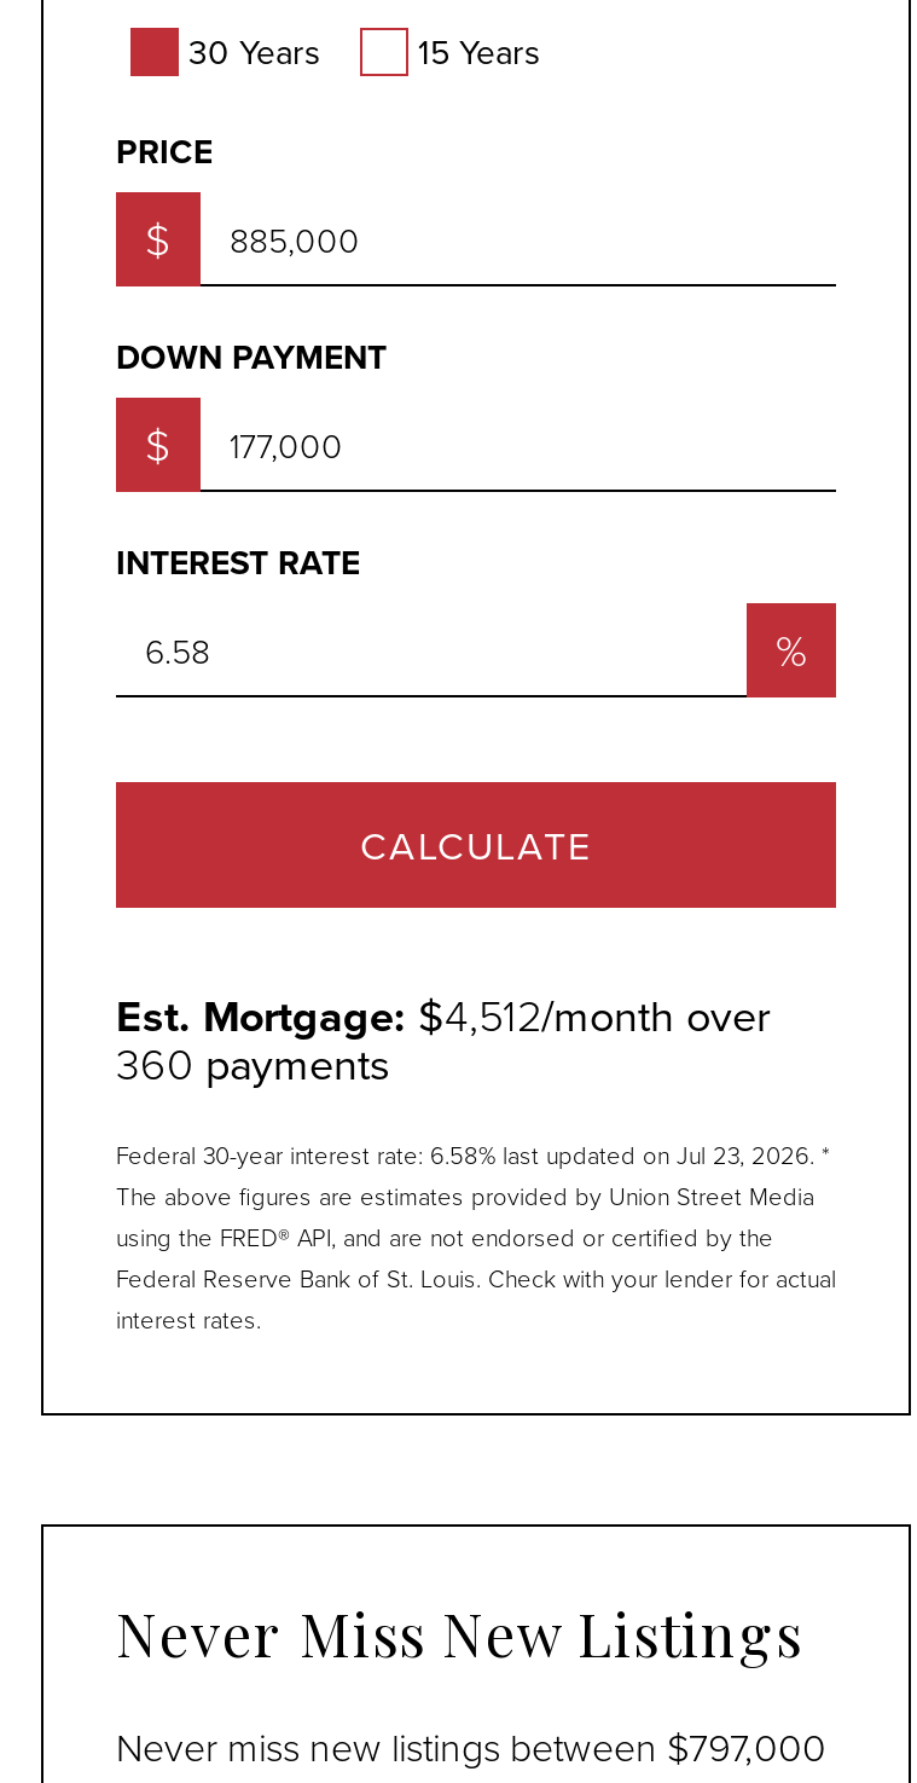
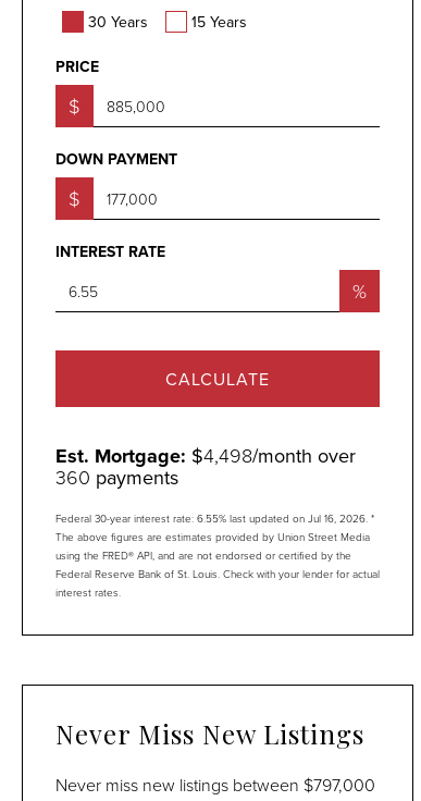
[116,985,771,1048] Est. Mortgage: $4,512/month over -> [55,442,356,470] Est. Mortgage: $4,498/month over
[116,1138,829,1172] Federal 30-year interest rate: 6.58% last updated on Jul 23, 2026. * -> [55,511,374,526] Federal 30-year interest rate: 6.55% last updated on Jul 16, 2026. *

